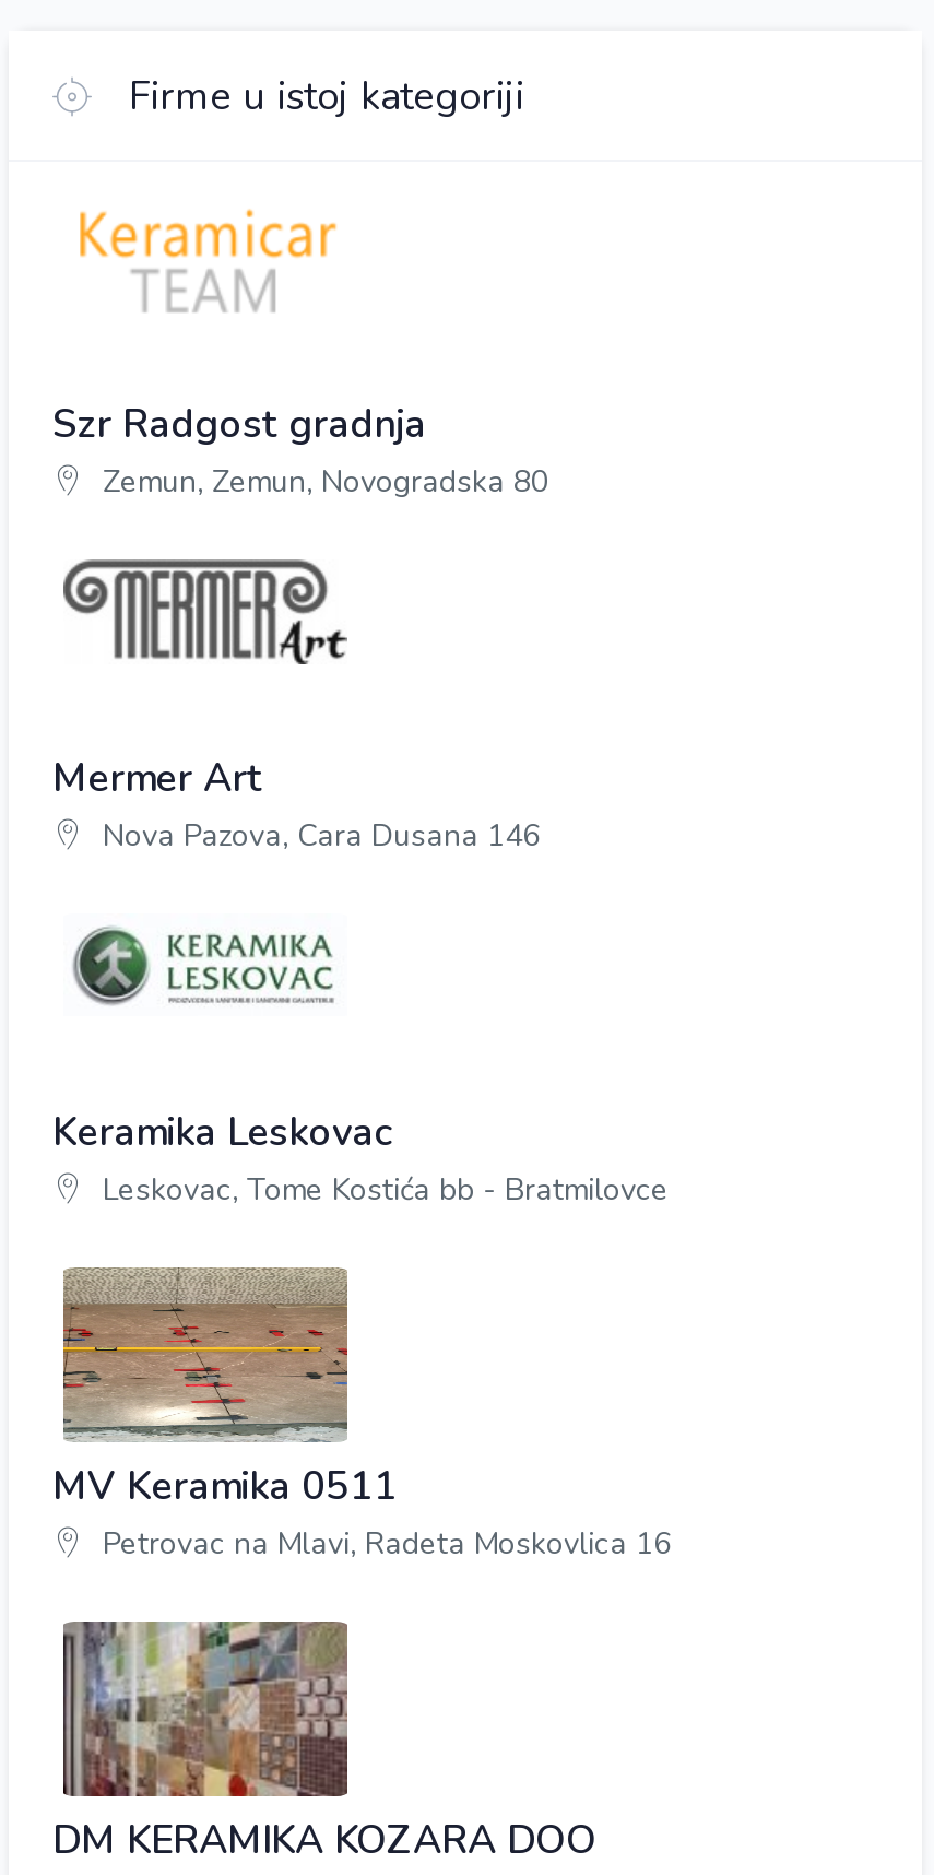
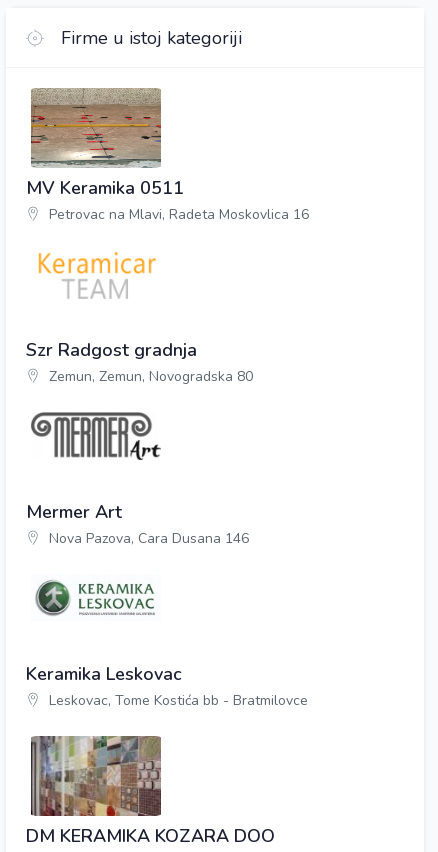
moved [52,398,669,1211] -> [26,338,308,710]: [image] | Szr Radgost gradnja | Zemun, Zemun, Novogradska 80 | Mermer Art | Nova Pazova, Cara Dusana 146 | Keramika Leskovac | Leskovac, Tome Kostića bb - Bratmilovce
moved [52,1265,671,1565] -> [26,87,309,224]: [image] | MV Keramika 0511 | Petrovac na Mlavi, Radeta Moskovlica 16

